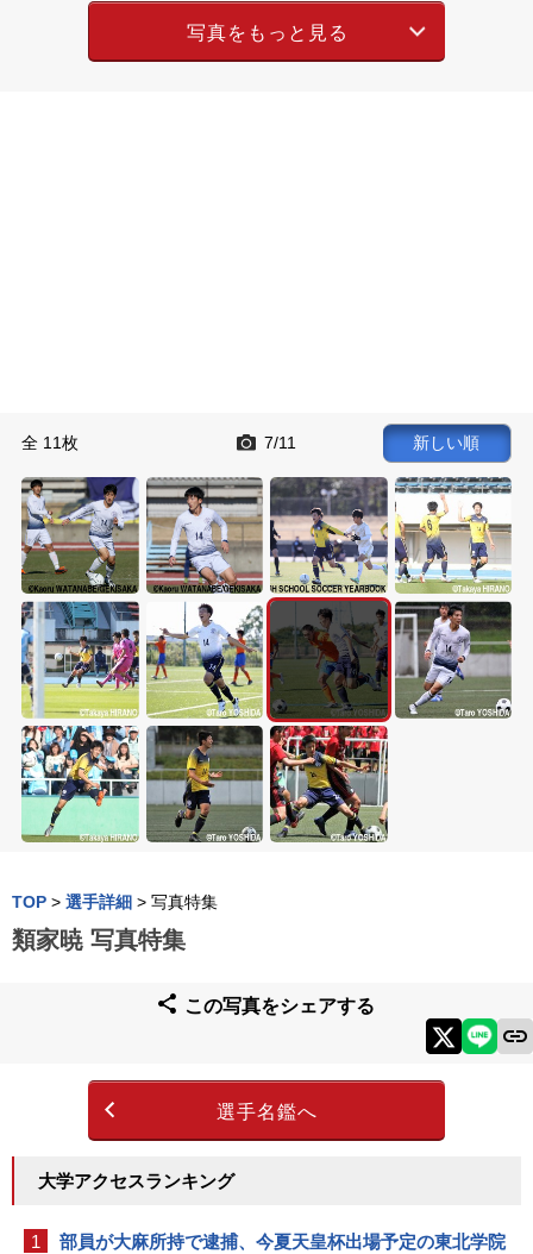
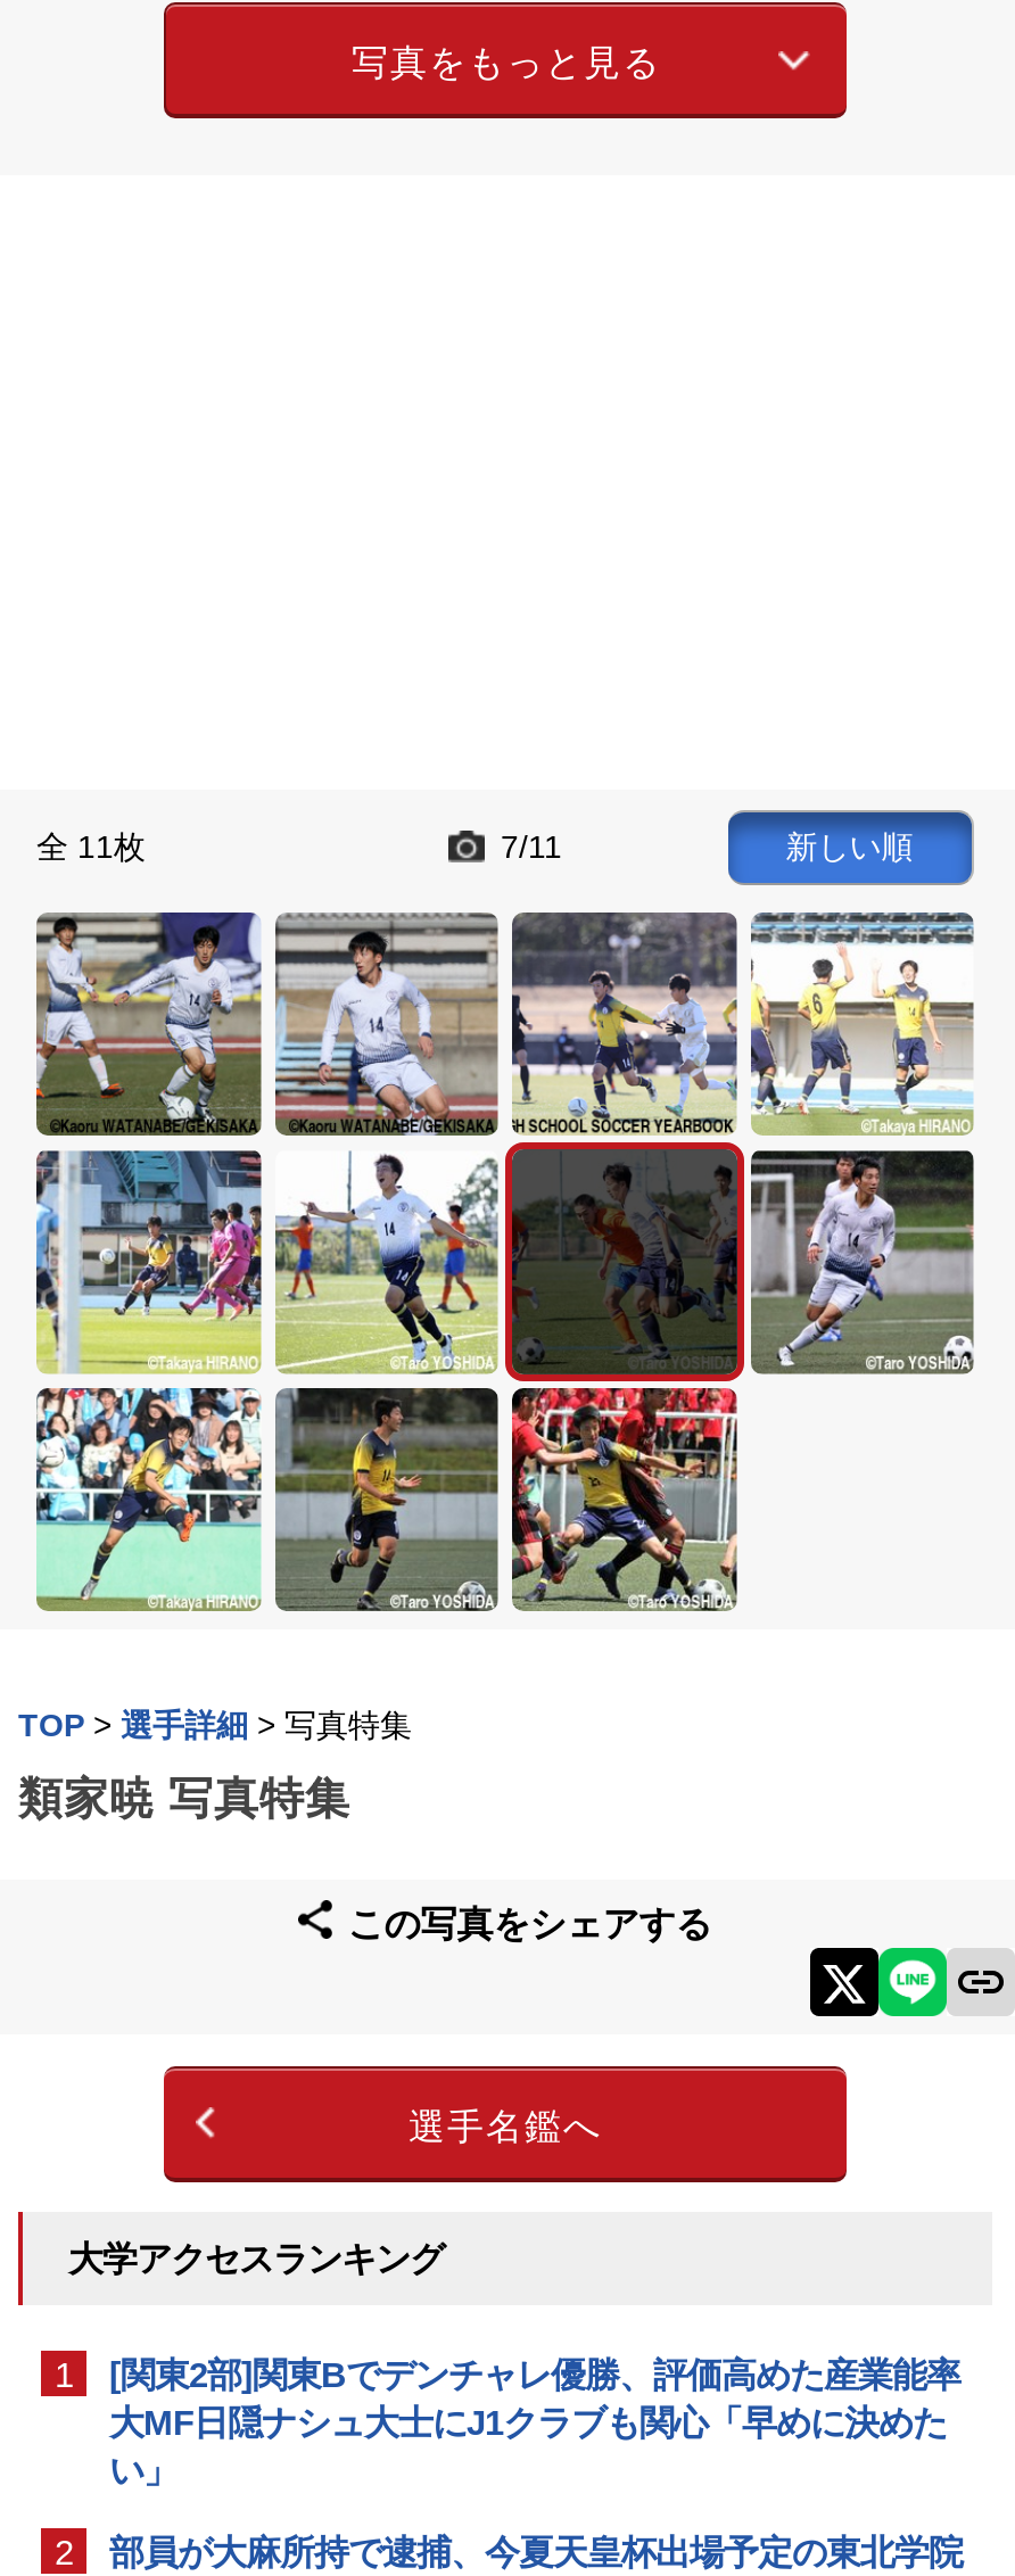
none -> [55,2355,960,2572] [関東2部]関東Bでデンチャレ優勝、評価高めた産業能率 | 大MF日隠ナシュ大士にJ1クラブも関心「早めに決めた | い」 | 2

